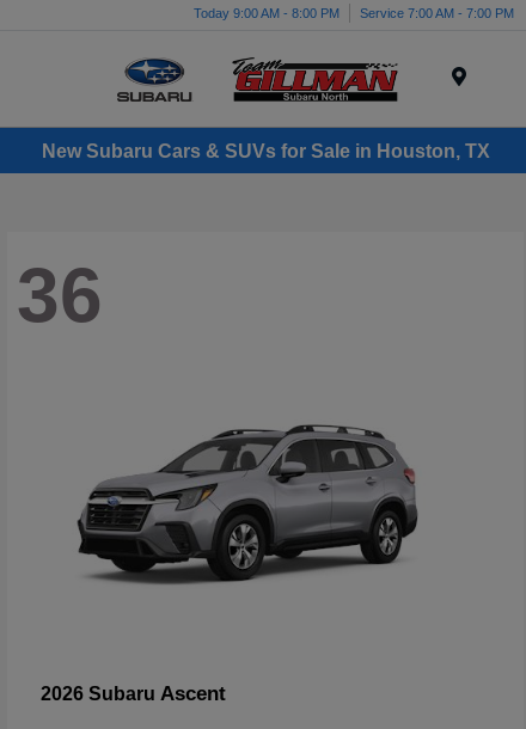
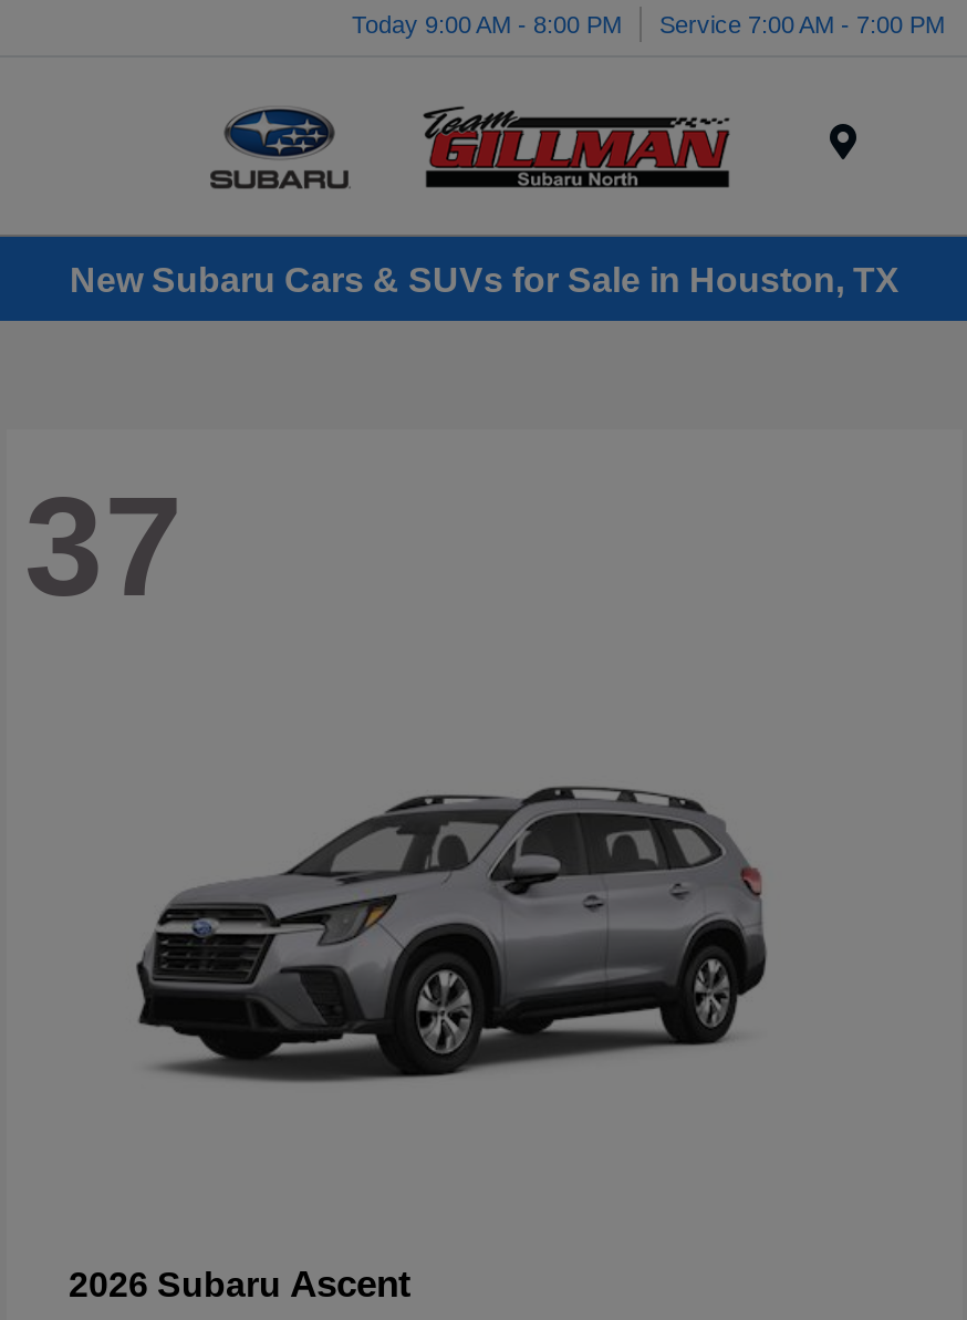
[17,252,103,338] 36 -> [24,466,184,626] 37

